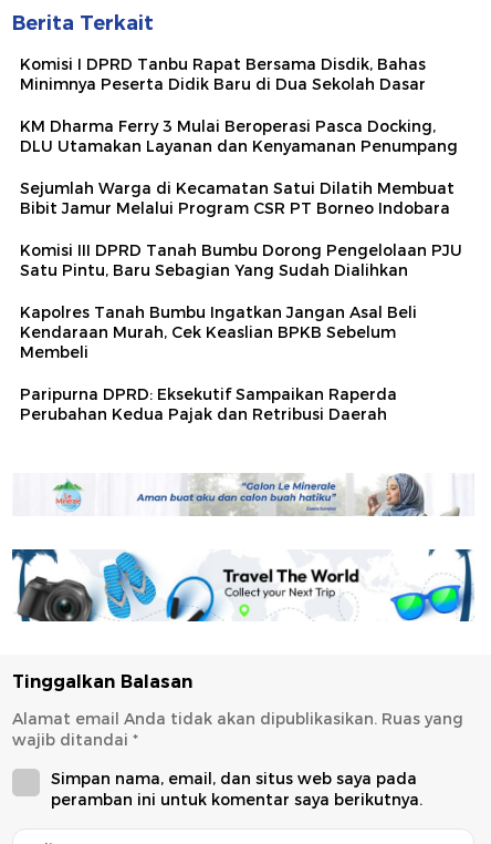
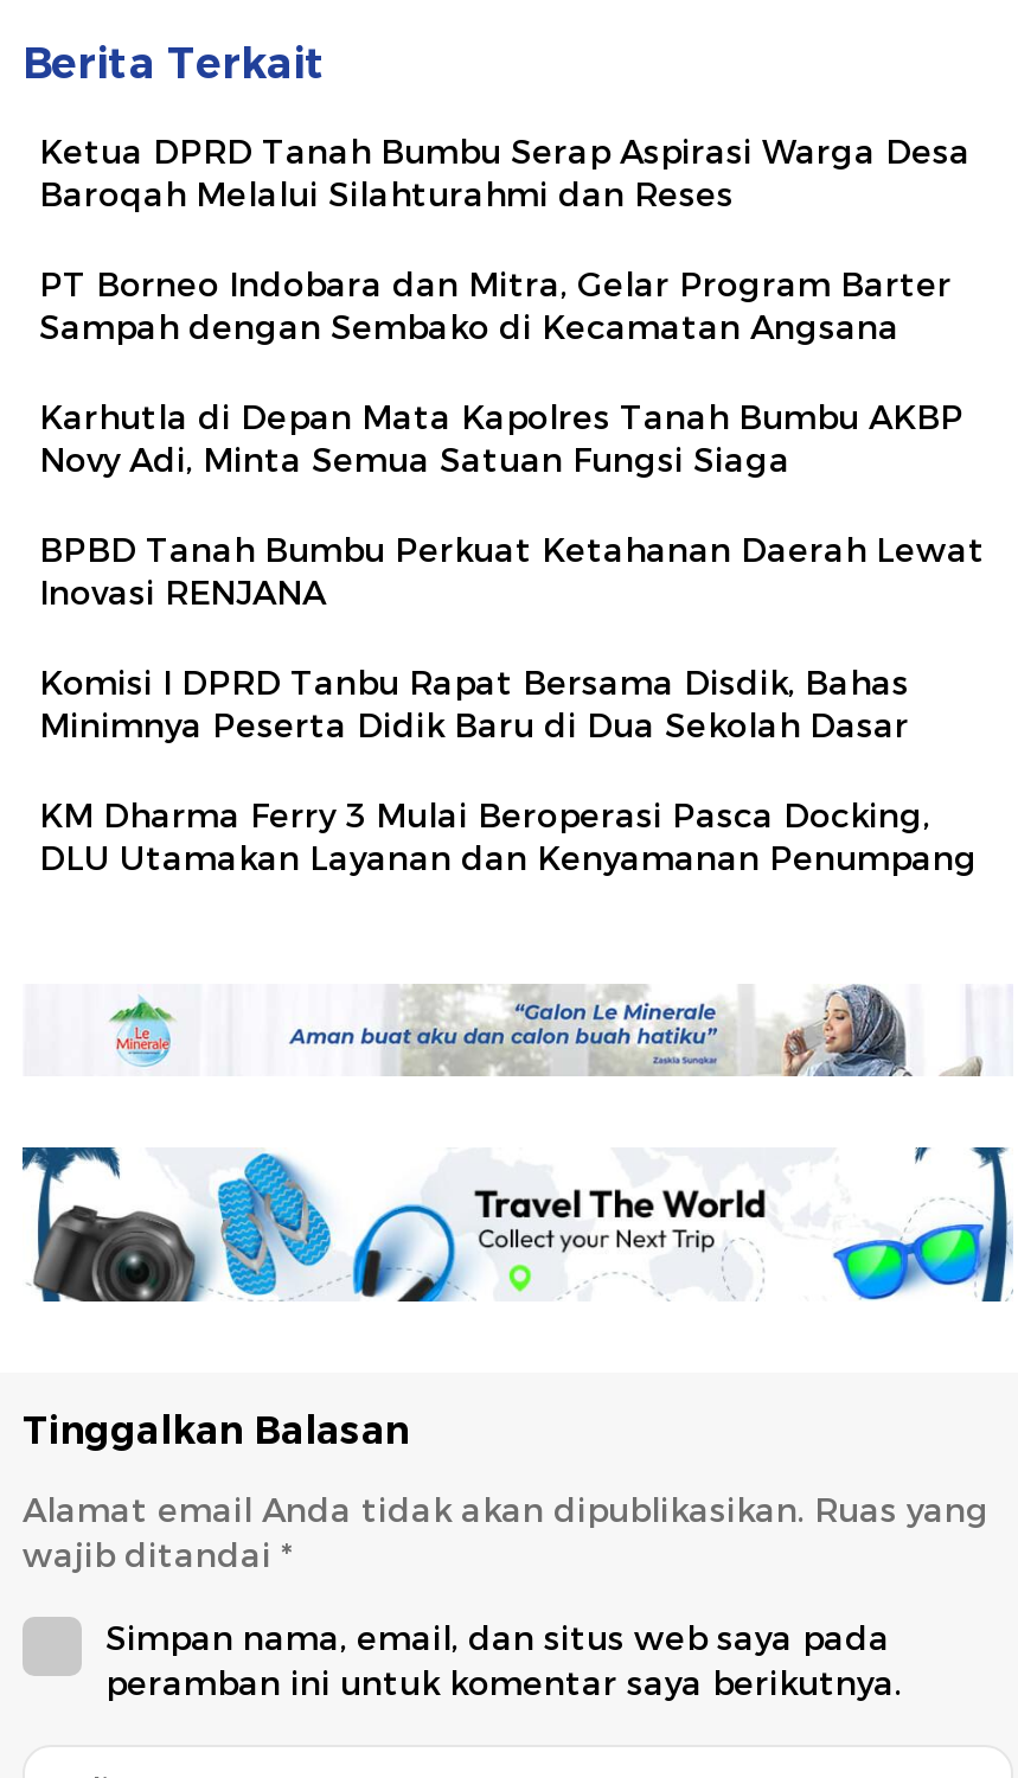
none -> [39,131,985,614] Ketua DPRD Tanah Bumbu Serap Aspirasi Warga Desa | Baroqah Melalui Silahturahmi dan Reses | PT Borneo Indobara dan Mitra, Gelar Program Barter | Sampah dengan Sembako di Kecamatan Angsana | Karhutla di Depan Mata Kapolres Tanah Bumbu AKBP | Novy Adi, Minta Semua Satuan Fungsi Siaga | BPBD Tanah Bumbu Perkuat Ketahanan Daerah Lewat | Inovasi RENJANA
moved [20,54,458,156] -> [39,662,978,880]: Komisi I DPRD Tanbu Rapat Bersama Disdik, Bahas | Minimnya Peserta Didik Baru di Dua Sekolah Dasar | KM Dharma Ferry 3 Mulai Beroperasi Pasca Docking, | DLU Utamakan Layanan dan Kenyamanan Penumpang
[20,179,462,424] Sejumlah Warga di Kecamatan Satui Dilatih Membuat | Bibit Jamur Melalui Program CSR PT Borneo Indobara | Komisi III DPRD Tanah Bumbu Dorong Pengelolaan PJU | Satu Pintu, Baru Sebagian Yang Sudah Dialihkan | Kapolres Tanah Bumbu Ingatkan Jangan Asal Beli | Kendaraan Murah, Cek Keaslian BPKB Sebelum | Membeli | Paripurna DPRD: Eksekutif Sampaikan Raperda | Perubahan Kedua Pajak dan Retribusi Daerah -> none

